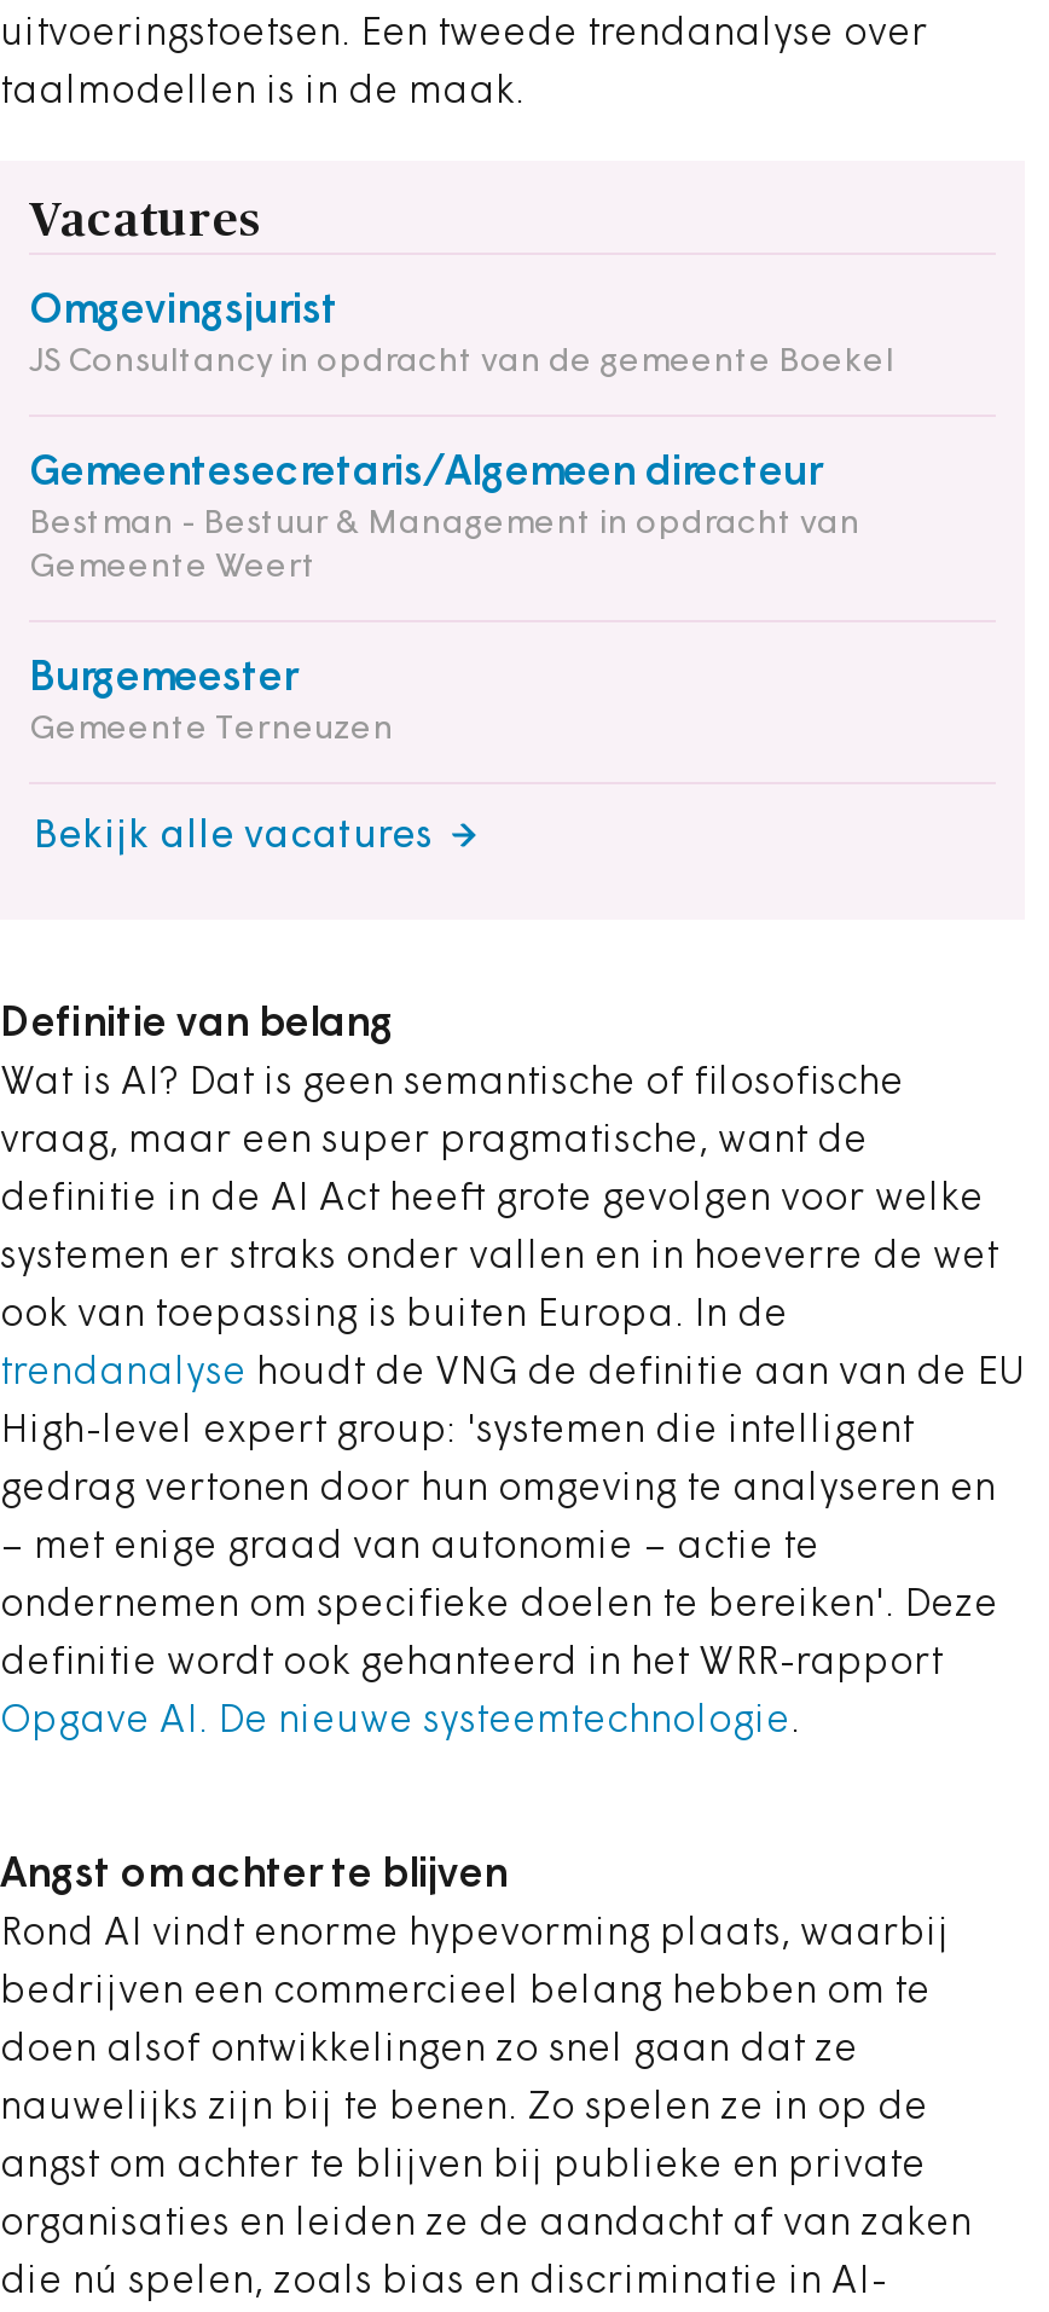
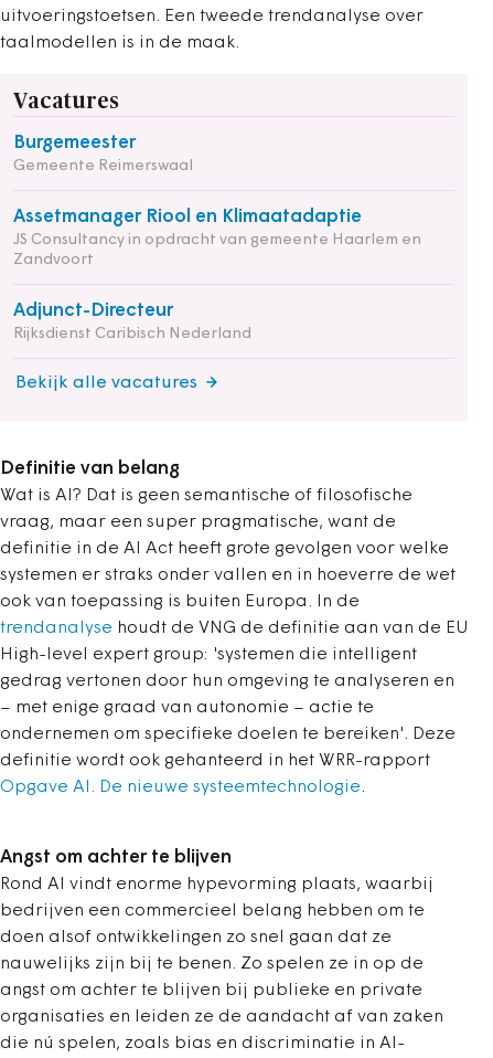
[29,290,894,585] Omgevingsjurist | JS Consultancy in opdracht van de gemeente Boekel | Gemeentesecretaris/Algemeen directeur | Bestman - Bestuur & Management in opdracht van | Gemeente Weert -> none
moved [29,657,297,699] -> [13,133,136,152]: Burgemeester
[29,711,394,747] Gemeente Terneuzen -> [13,157,421,342] Gemeente Reimerswaal | Assetmanager Riool en Klimaatadaptie | JS Consultancy in opdracht van gemeente Haarlem en | Zandvoort | Adjunct-Directeur | Rijksdienst Caribisch Nederland

